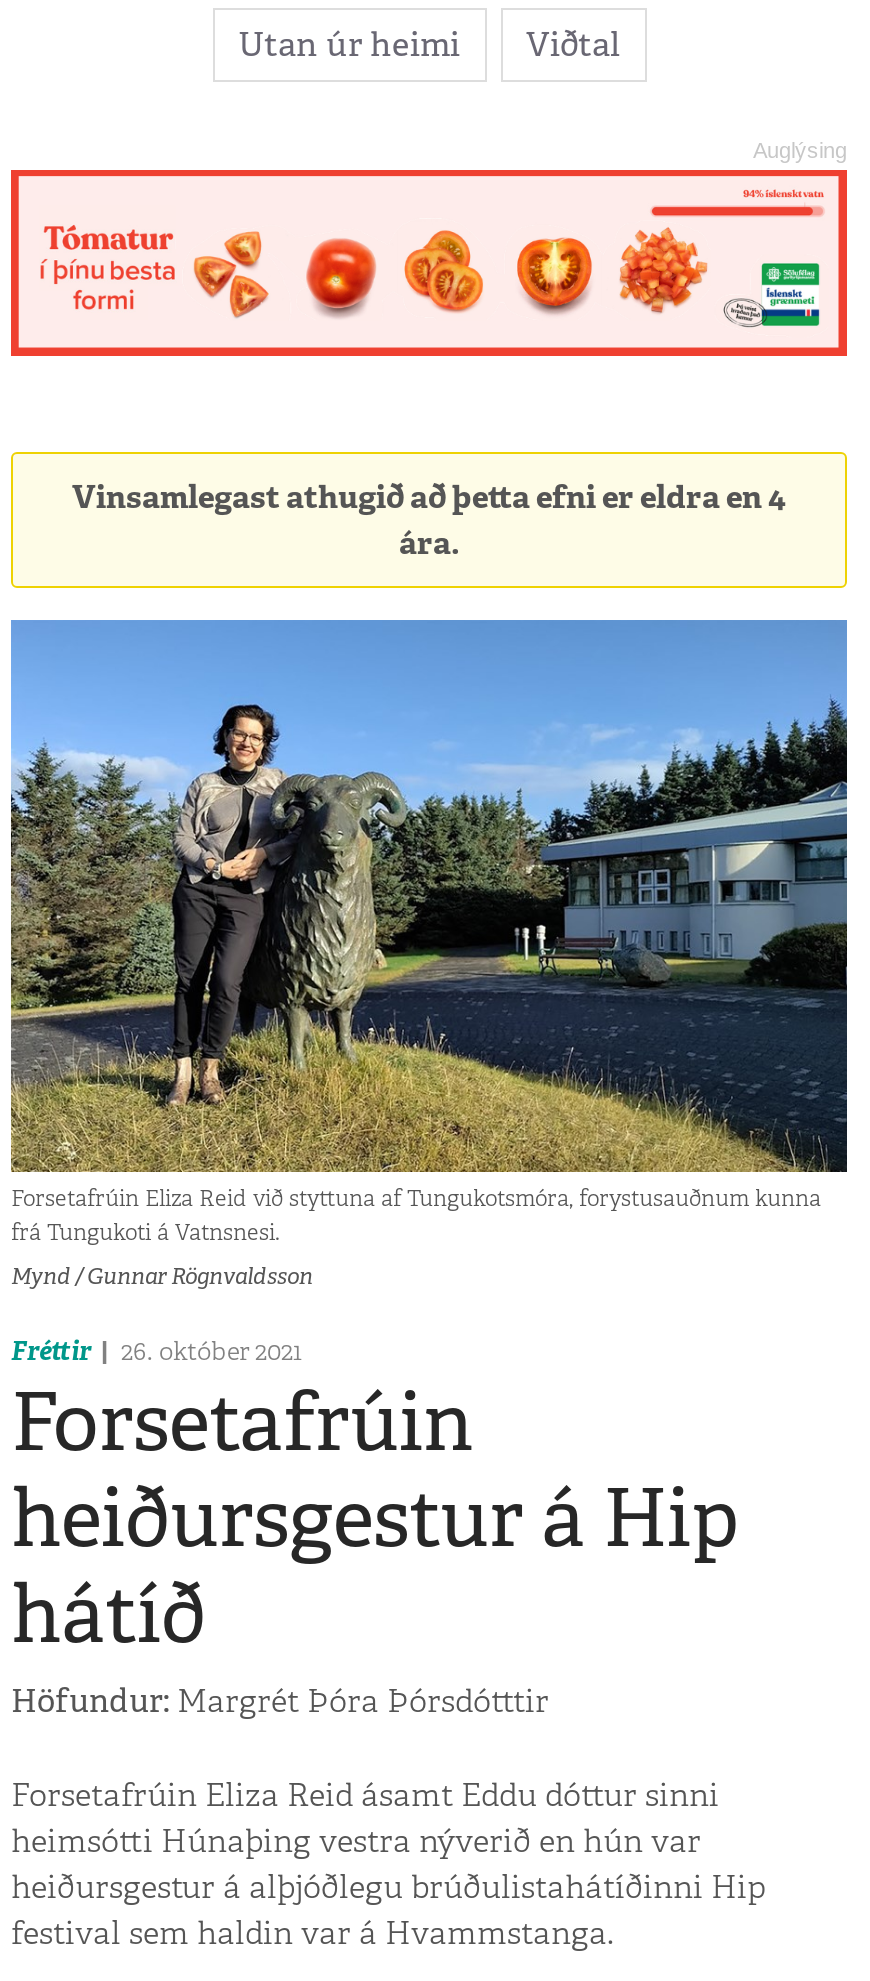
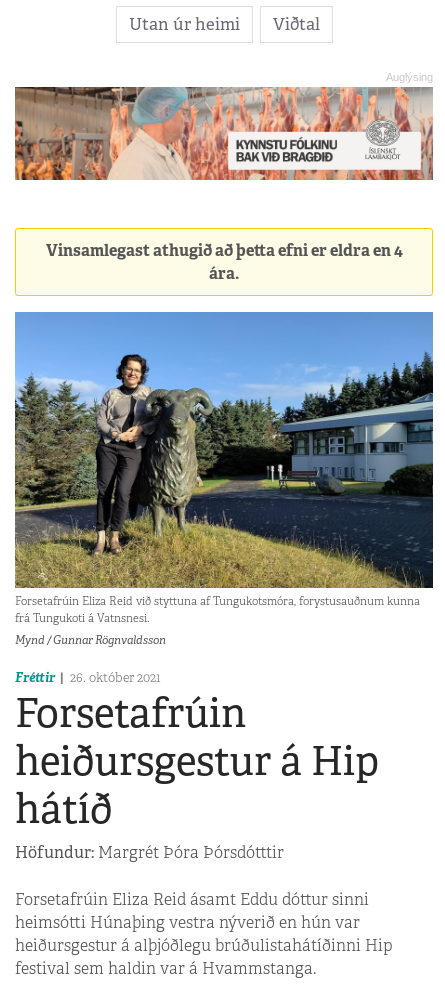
[9,168,849,358] [image] -> [14,86,434,181] [image]

